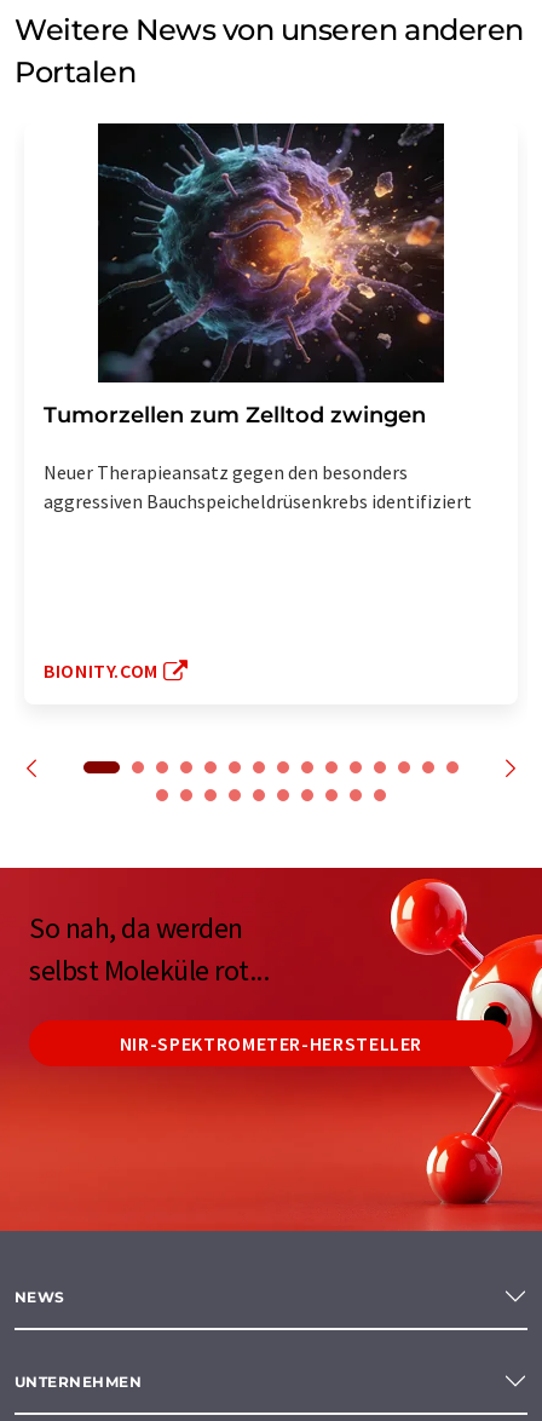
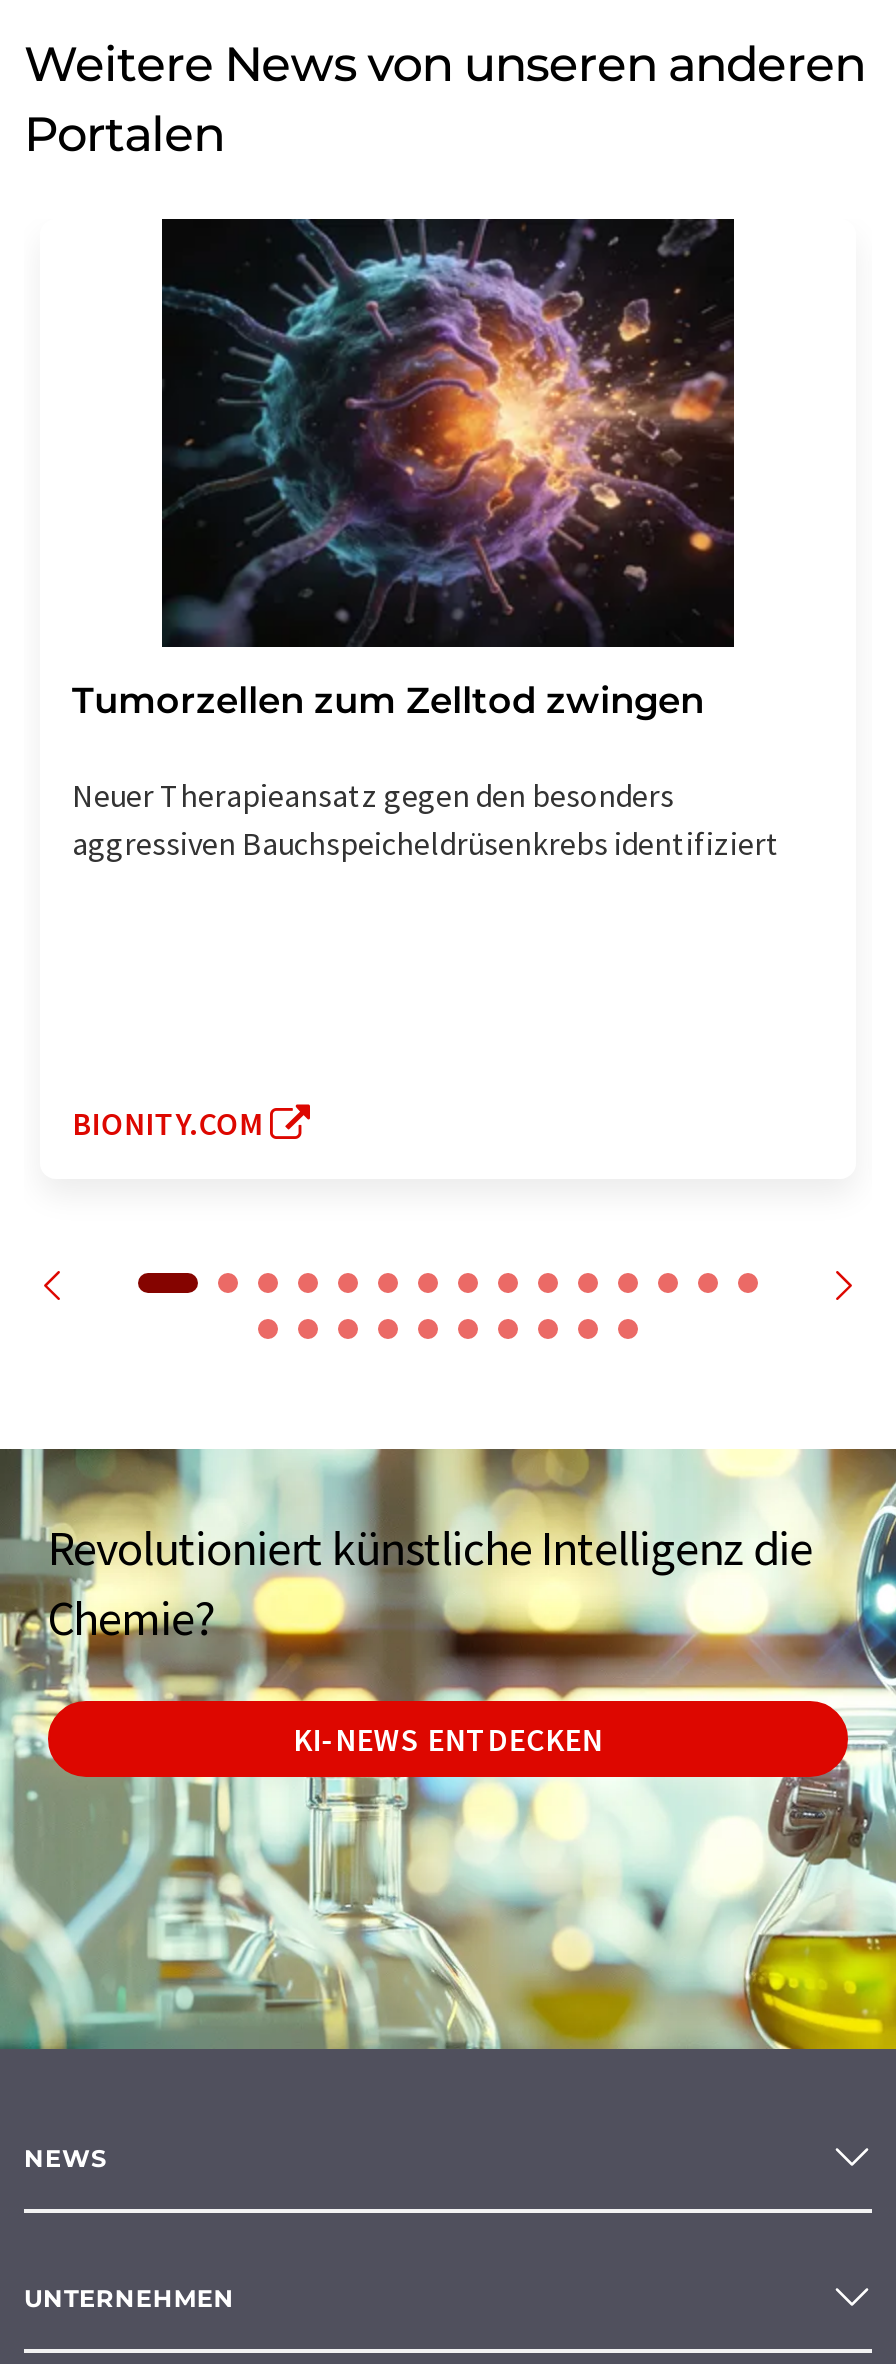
[4,867,538,1232] [image] | So nah, da werden | selbst Moleküle rot... -> [6,1447,890,2051] [image] | Revolutioniert künstliche Intelligenz die | Chemie?
[120,1032,422,1056] NIR-SPEKTROMETER-HERSTELLER -> [293,1720,603,1760] KI-NEWS ENTDECKEN

